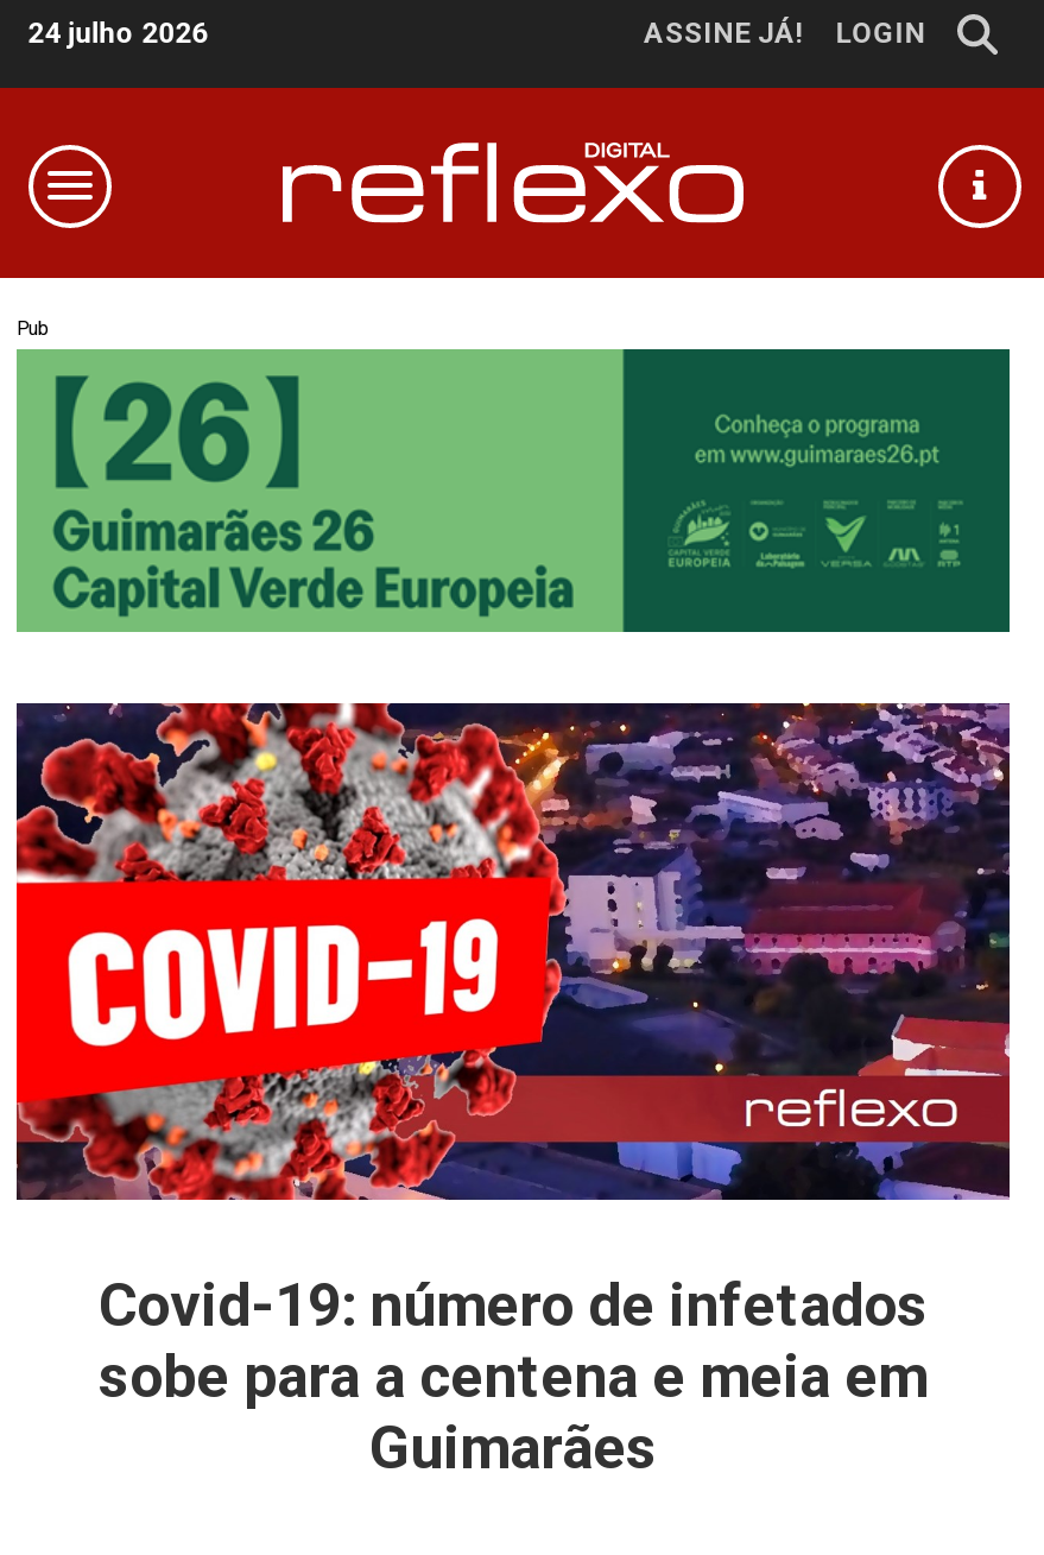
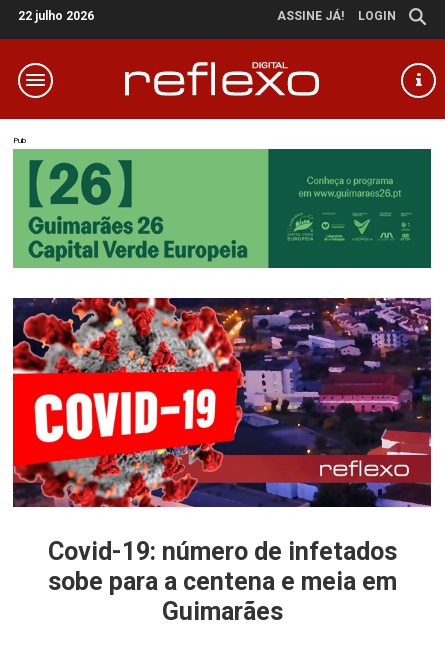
[28,17,209,50] 24 julho 2026 -> [18,9,94,23] 22 julho 2026

